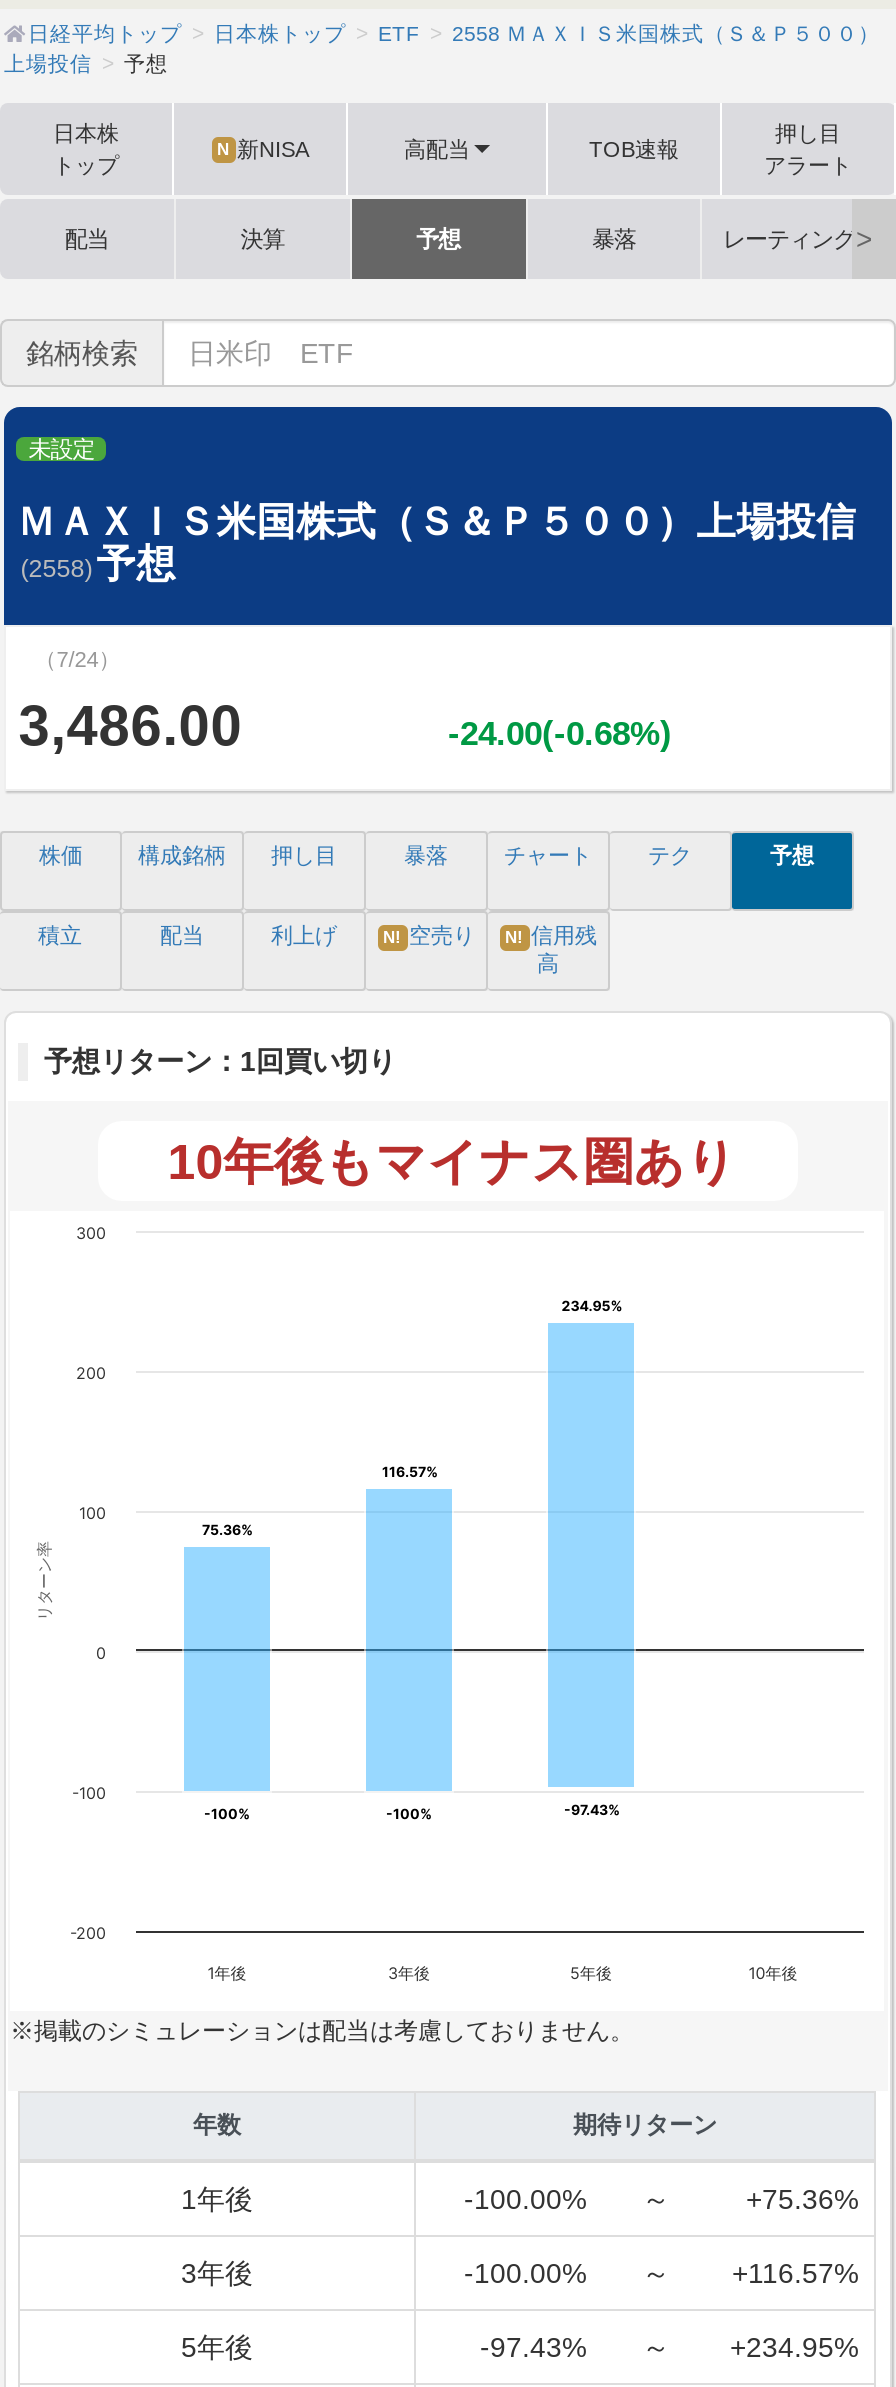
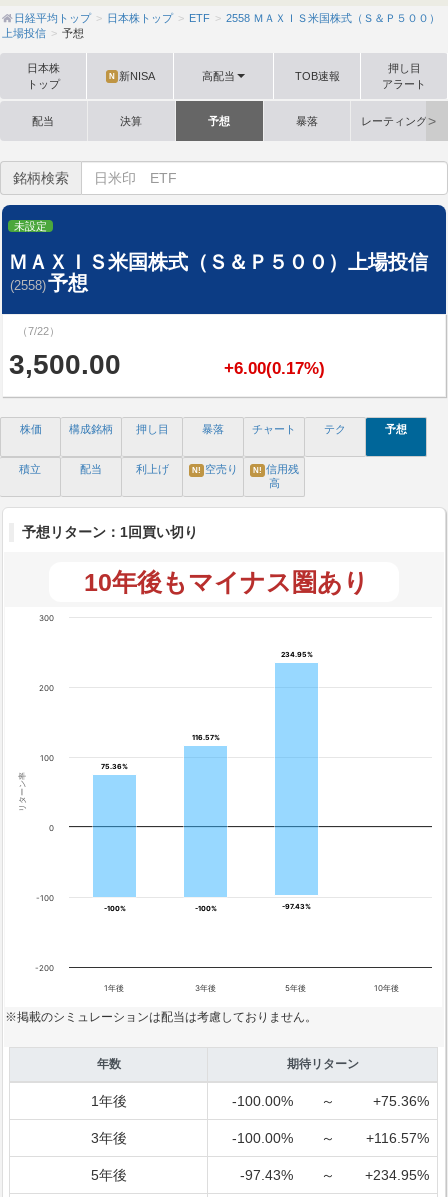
[34,647,120,671] （7/24） -> [17,325,60,337] （7/22）
[18,695,242,757] 3,486.00 -> [9,349,121,380] 3,500.00
[448,715,672,753] -24.00(-0.68%) -> [224,359,325,378] +6.00(0.17%)

